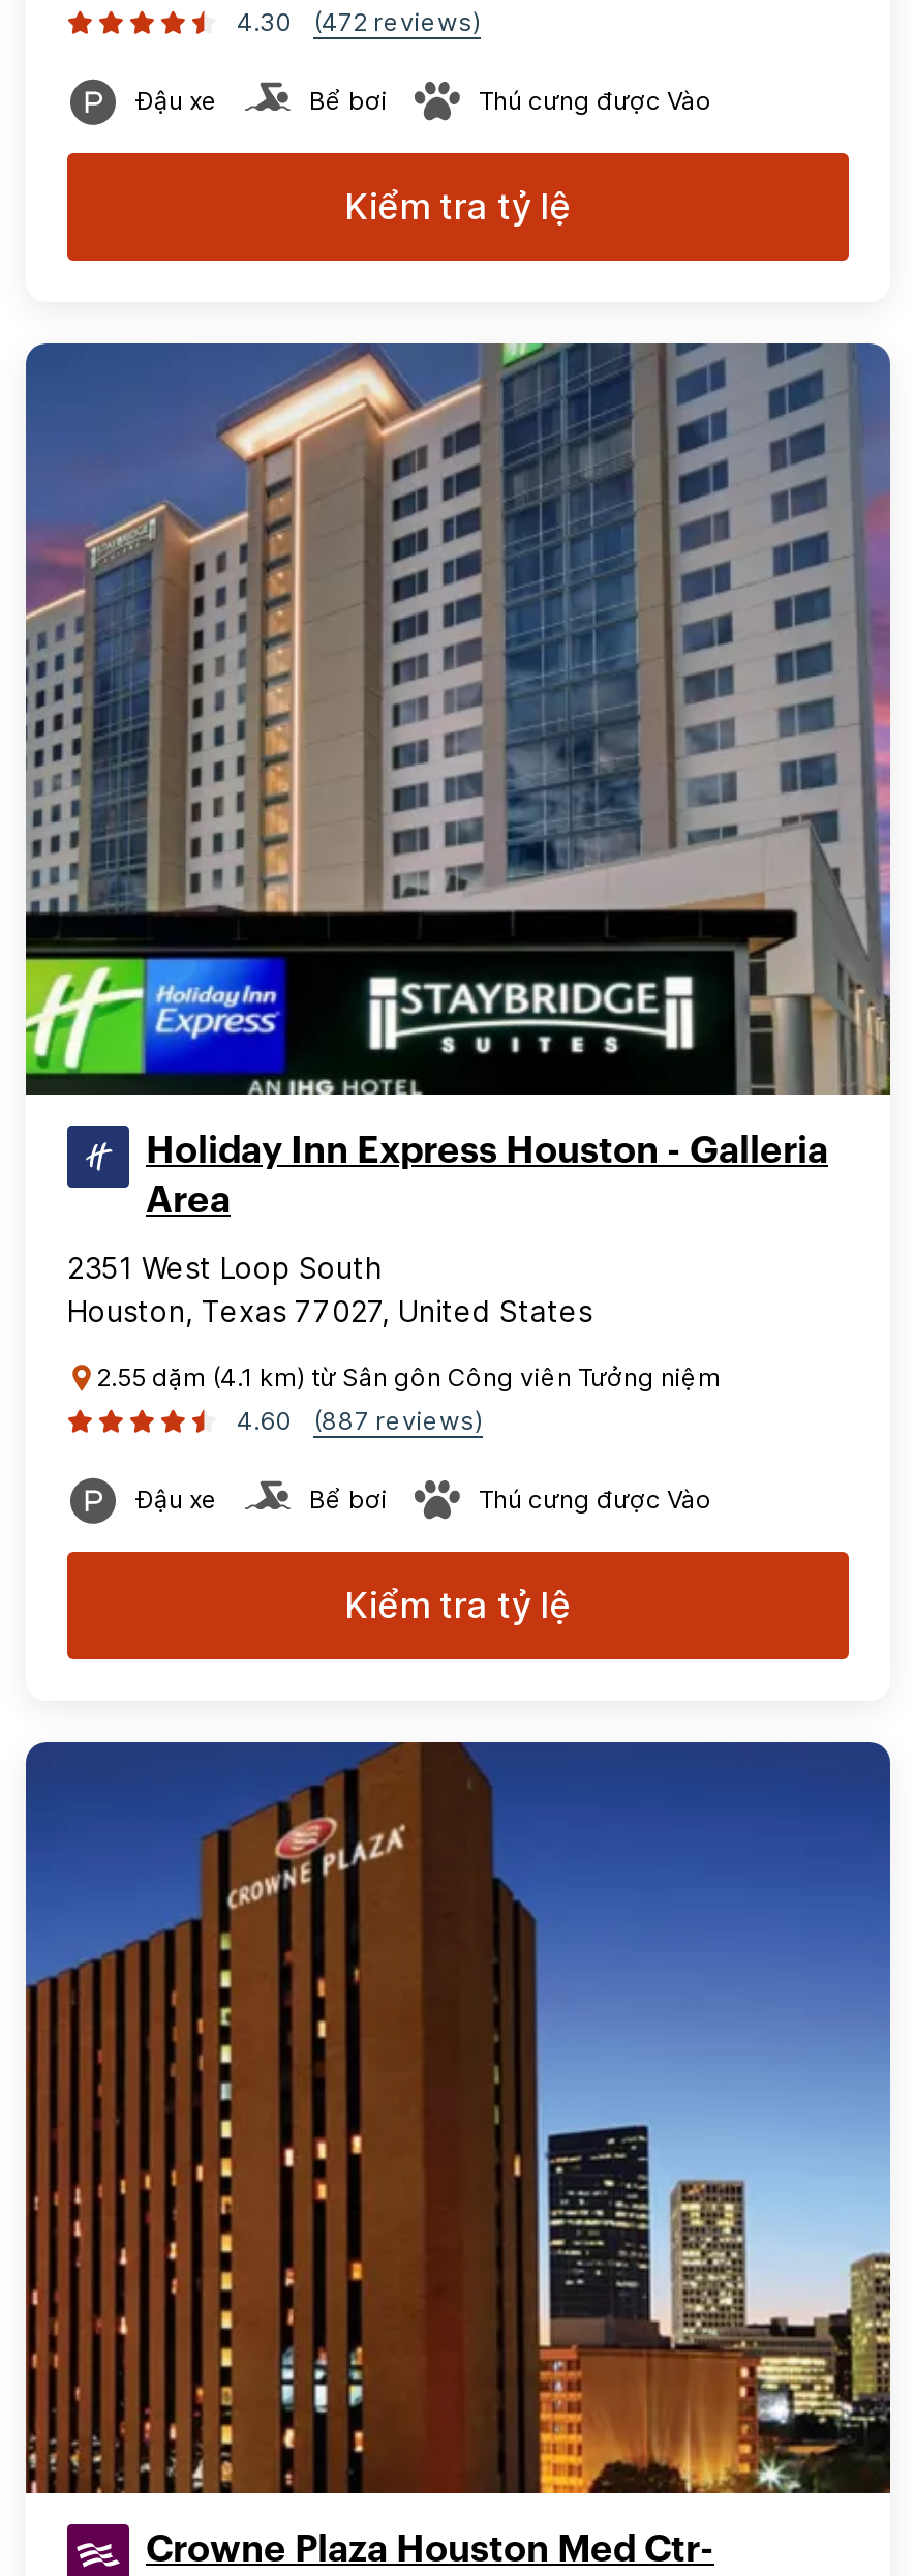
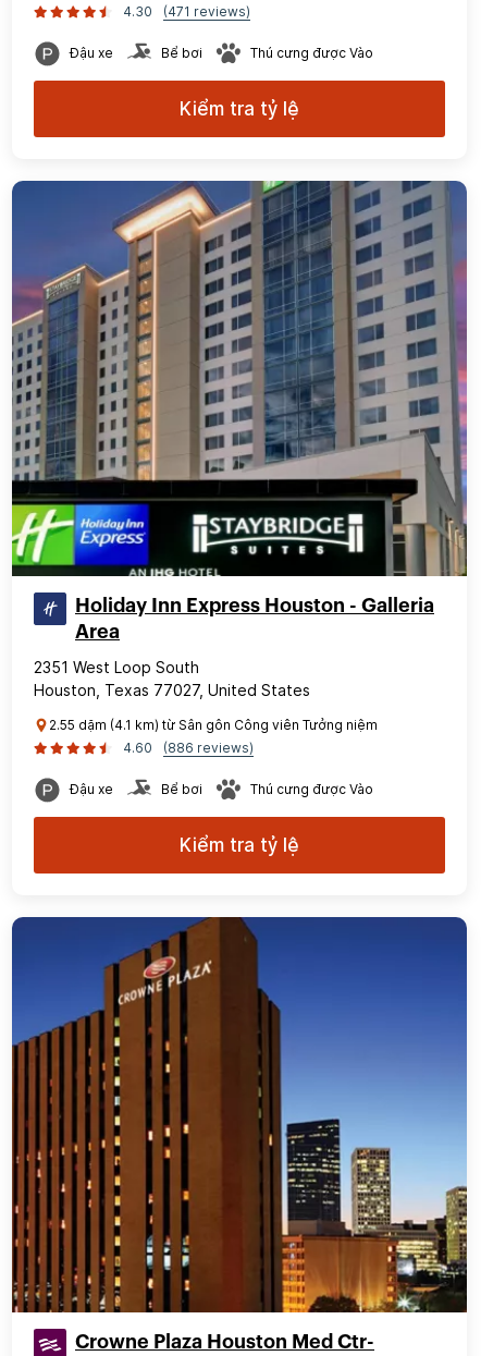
[237,6,481,37] 4.30 (472 reviews) -> [123,3,250,20] 4.30 (471 reviews)
[237,1405,483,1436] 4.60 (887 reviews) -> [123,740,254,756] 4.60 (886 reviews)

